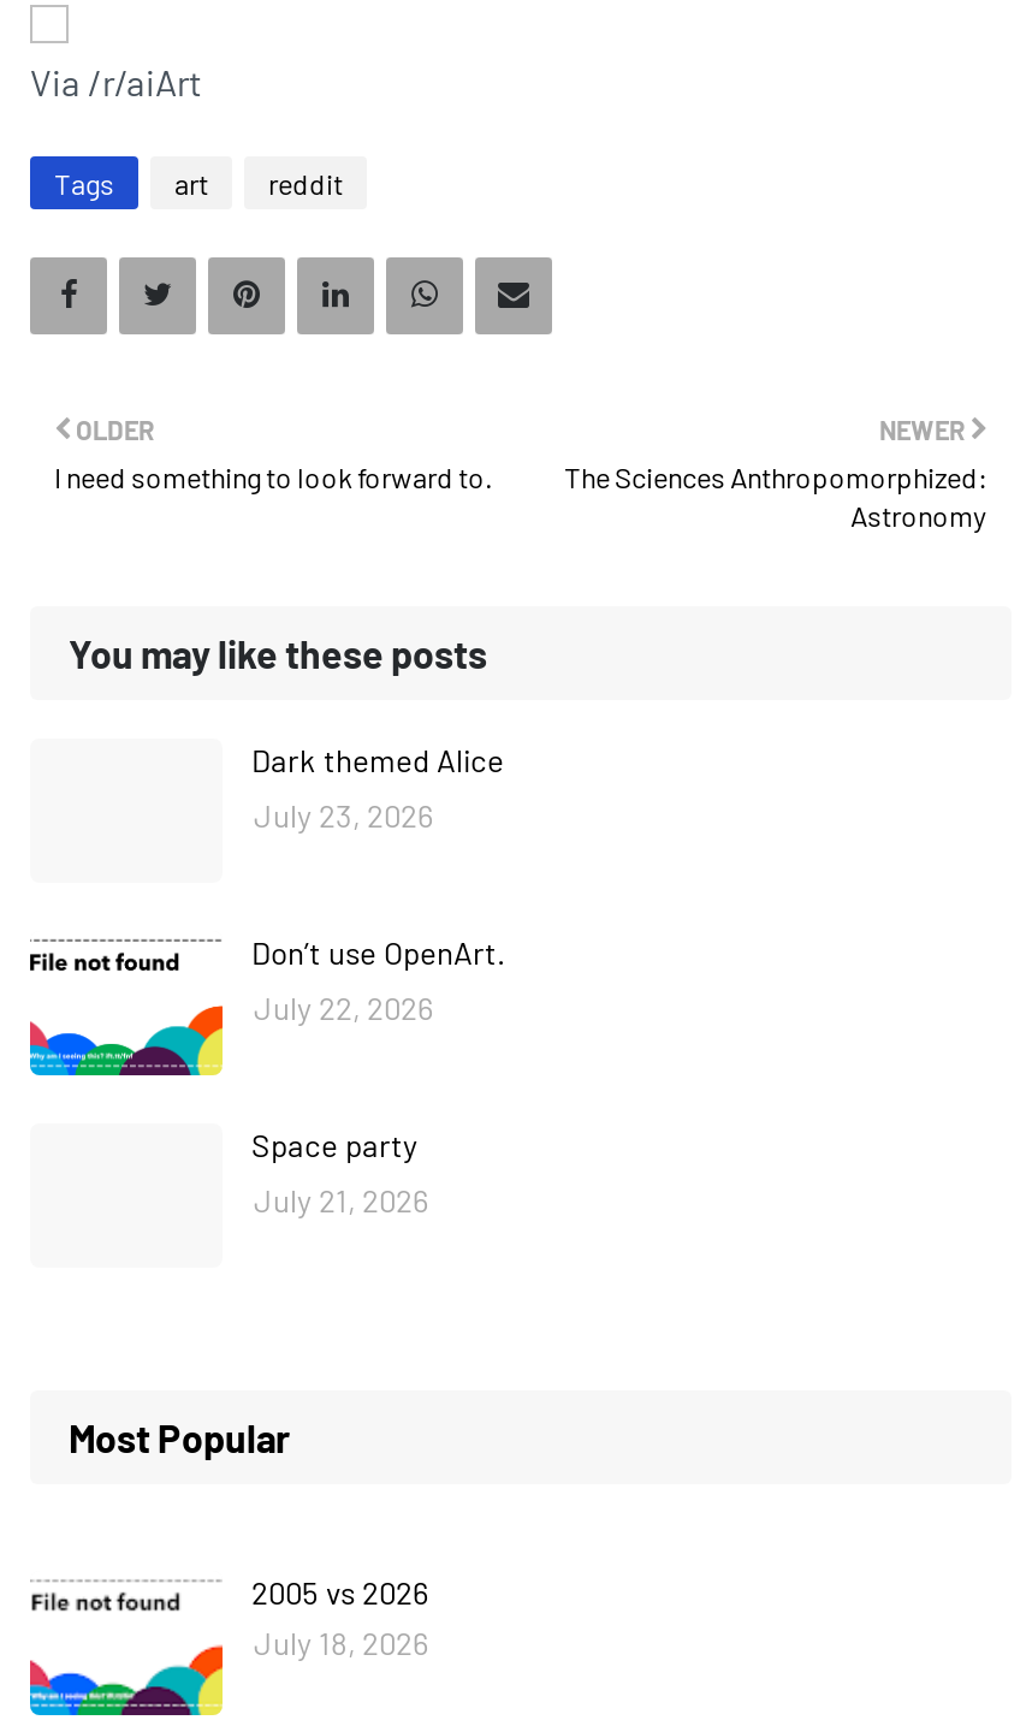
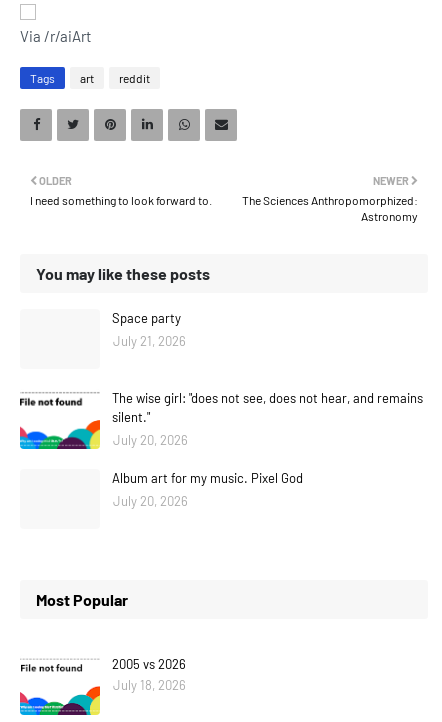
[251,741,504,835] Dark themed Alice | July 23, 2026 -> none
[251,933,506,1027] Don’t use OpenArt. | July 22, 2026 -> none
moved [251,1126,429,1220] -> [112,310,186,349]: Space party | July 21, 2026
none -> [112,390,423,509] The wise girl: "does not see, does not hear, and remains | silent." | July 20, 2026 | Album art for my music. Pixel God | July 20, 2026

